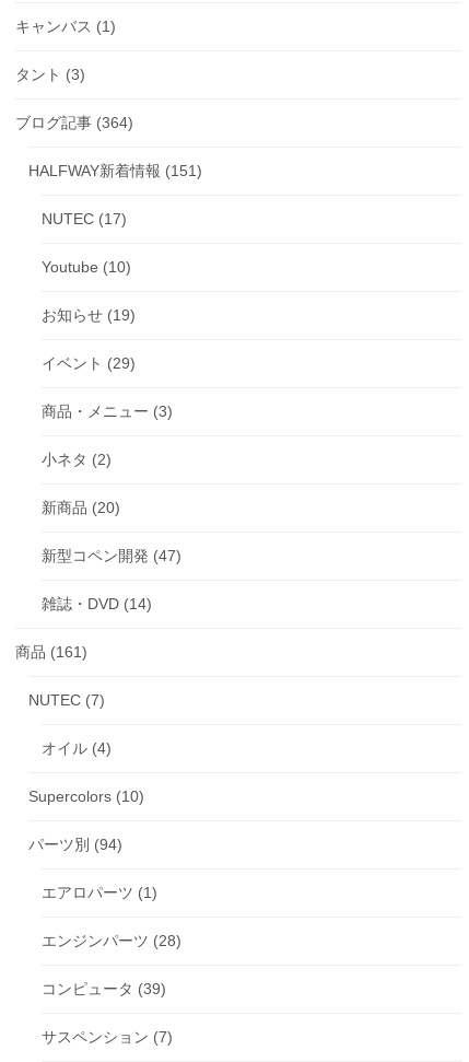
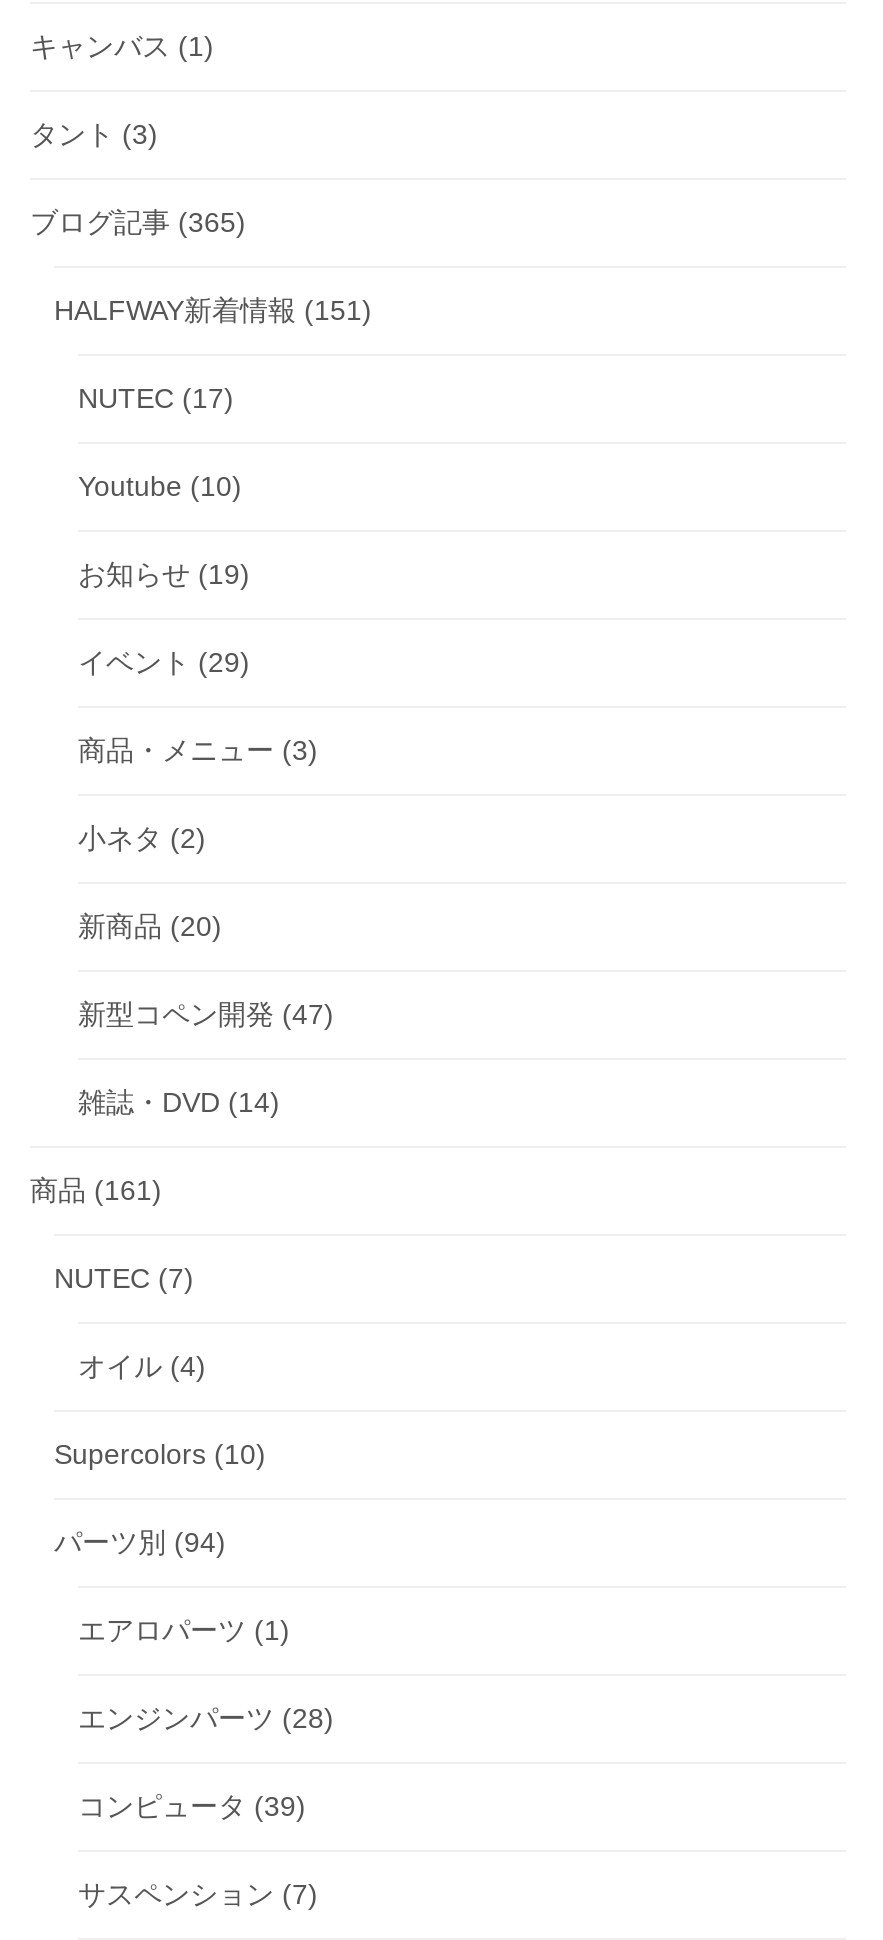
[15,113,133,131] ブログ記事(364) -> [30,205,246,237] ブログ記事(365)

